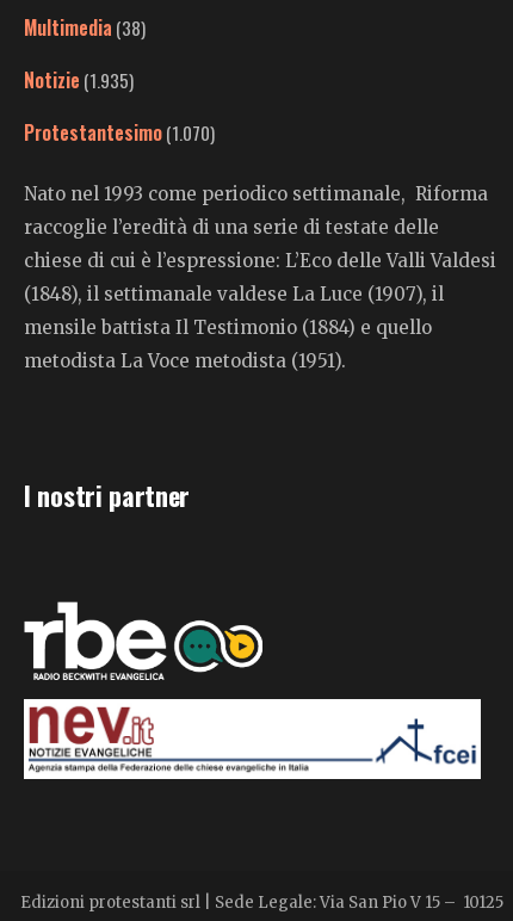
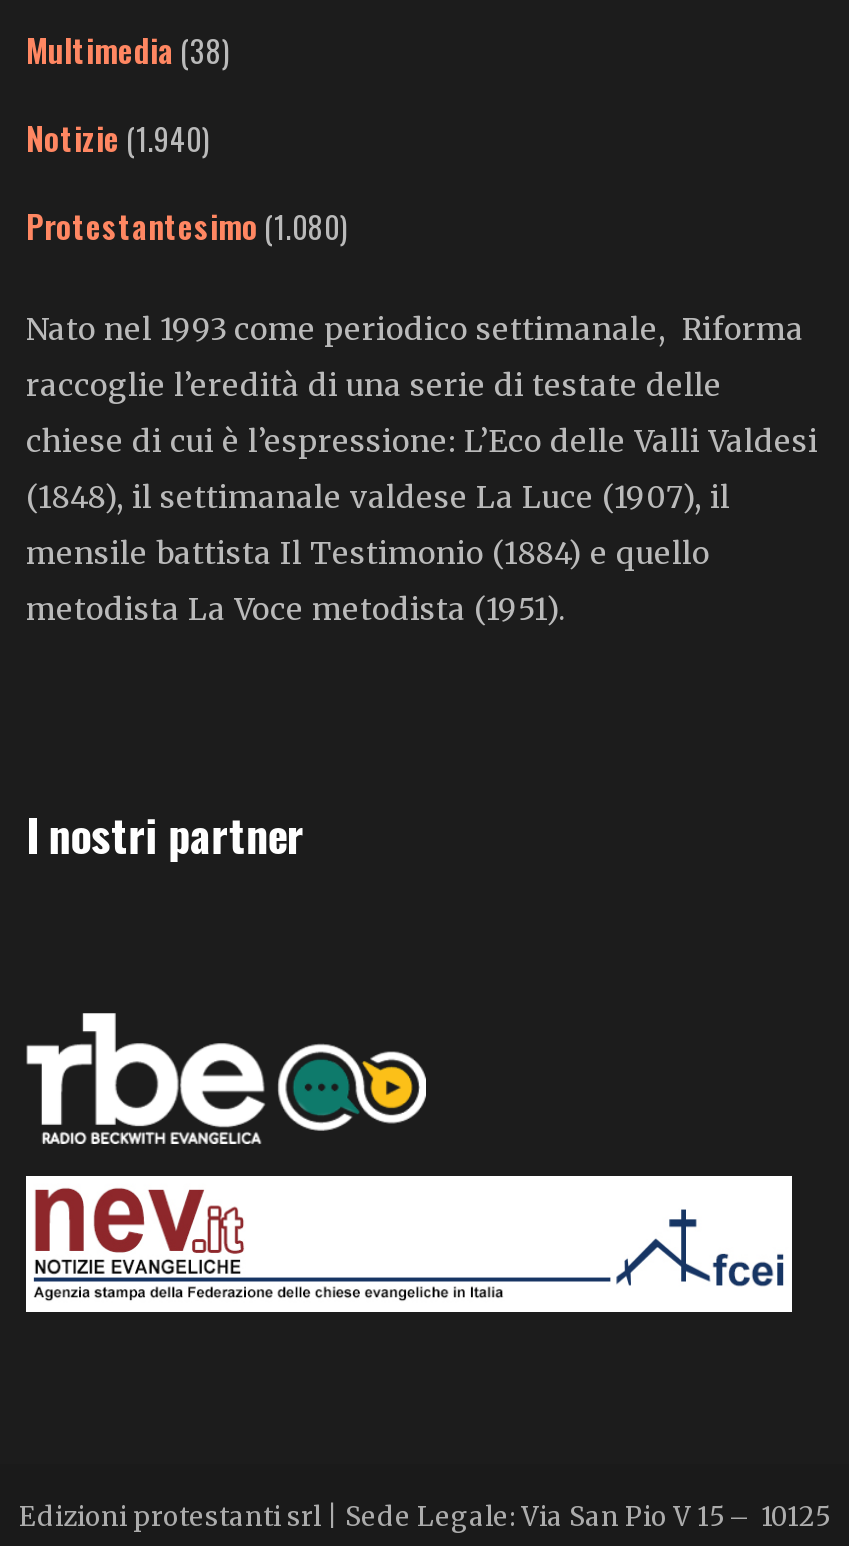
[24,66,134,94] Notizie (1.935) -> [26,114,210,162] Notizie (1.940)
[24,118,215,147] Protestantesimo (1.070) -> [26,202,348,250] Protestantesimo (1.080)

